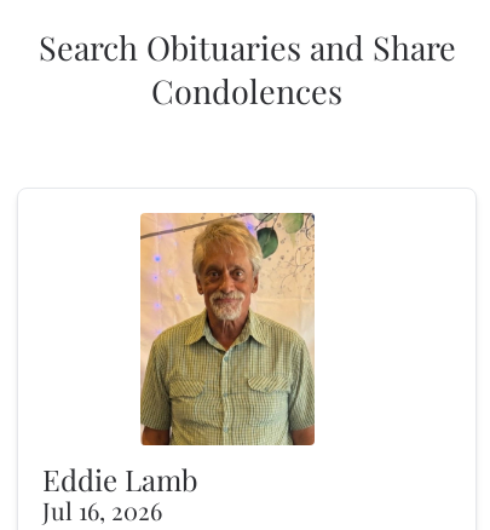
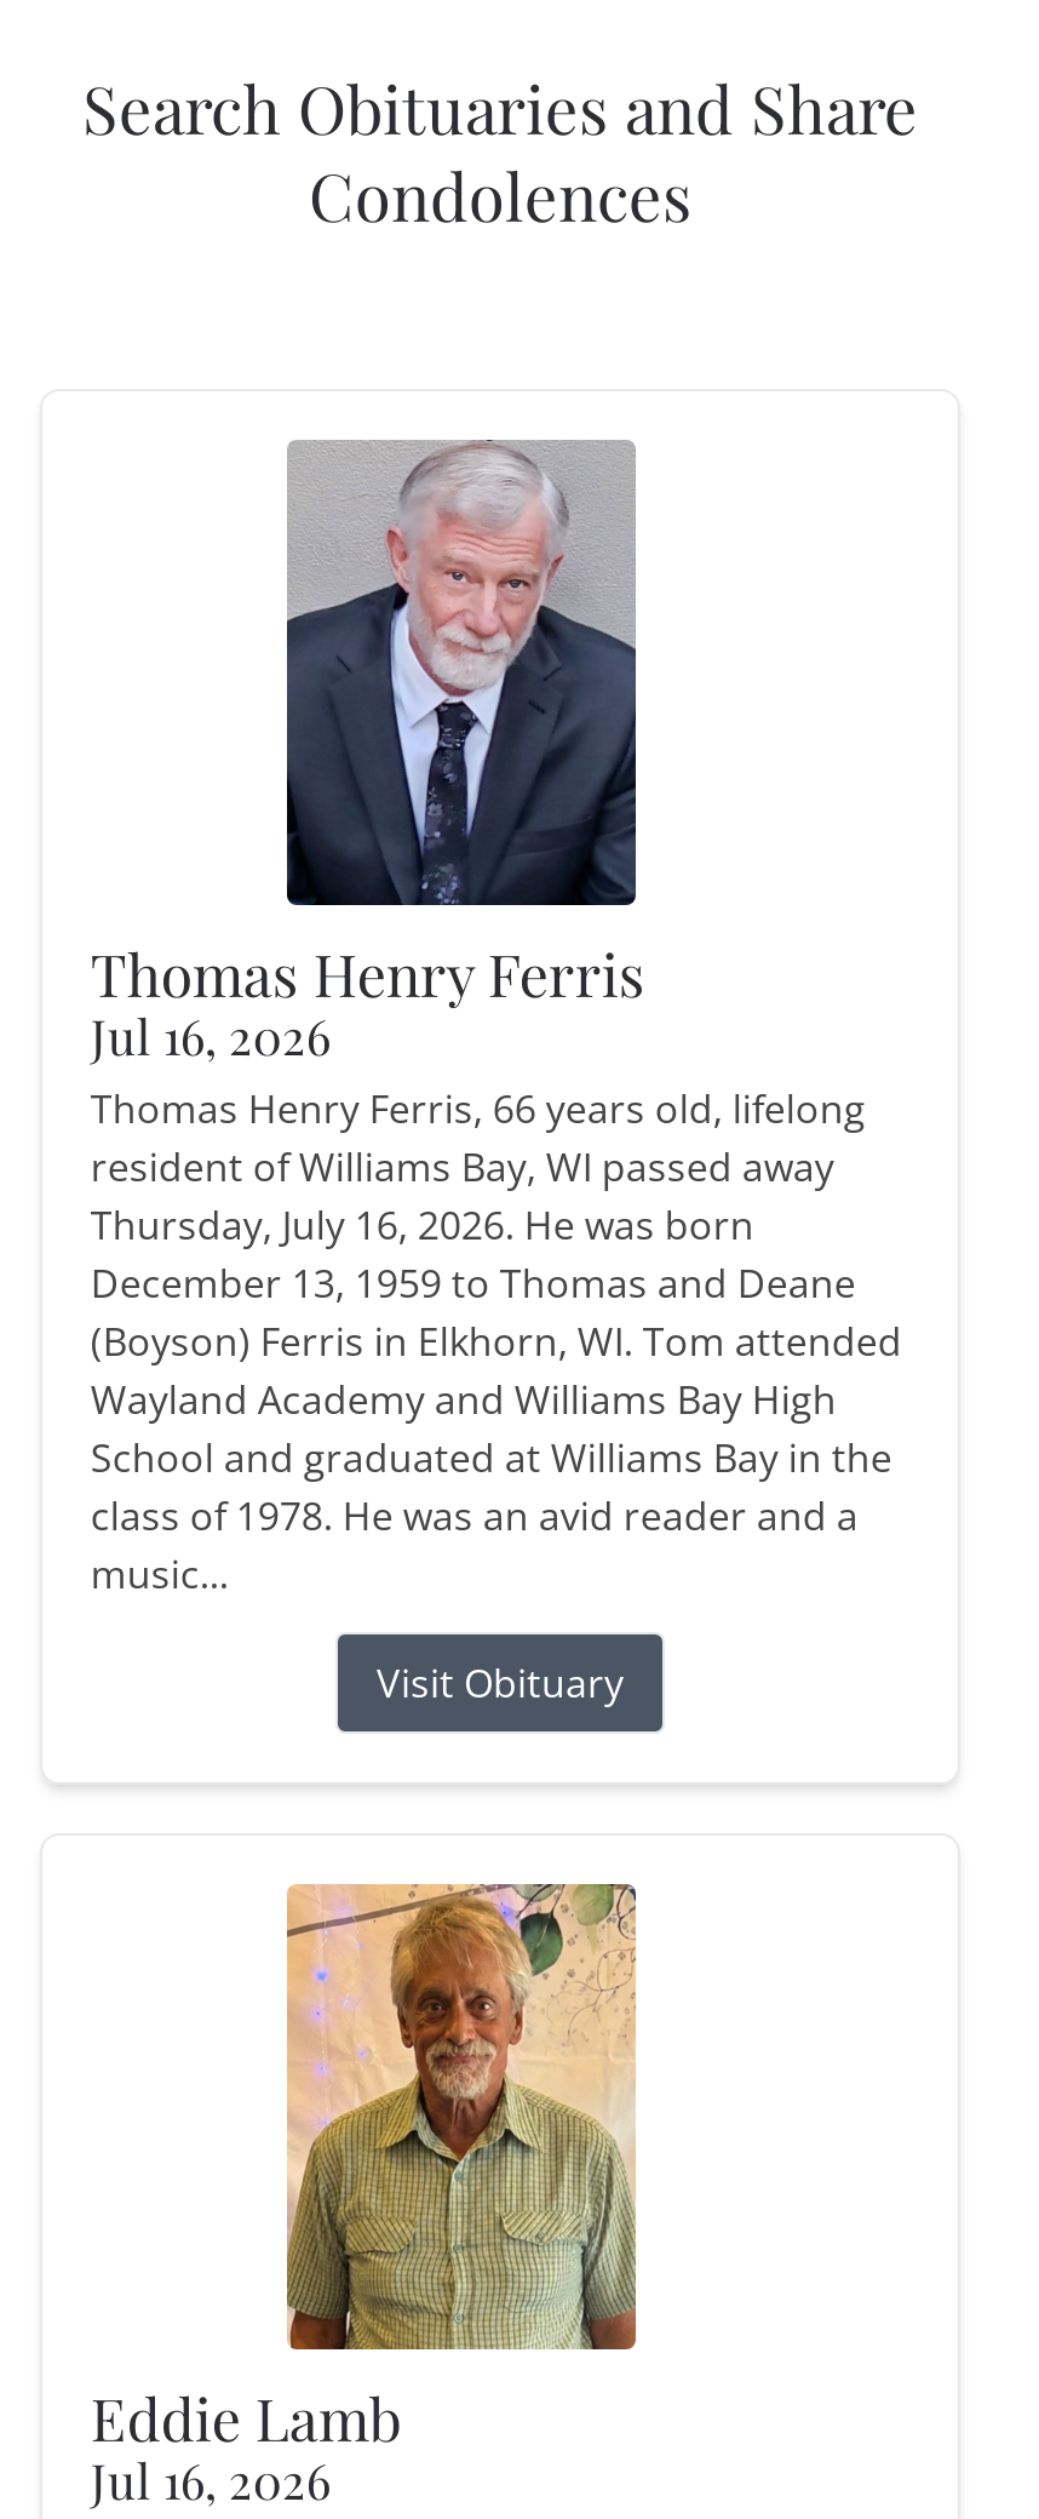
none -> [91,440,902,1710] [image] | Thomas Henry Ferris | Jul 16, 2026 | Thomas Henry Ferris, 66 years old, lifelong | resident of Williams Bay, WI passed away | Thursday, July 16, 2026. He was born | December 13, 1959 to Thomas and Deane | (Boyson) Ferris in Elkhorn, WI. Tom attended | Wayland Academy and Williams Bay High | School and graduated at Williams Bay in the | class of 1978. He was an avid reader and a | music... | Visit Obituary

